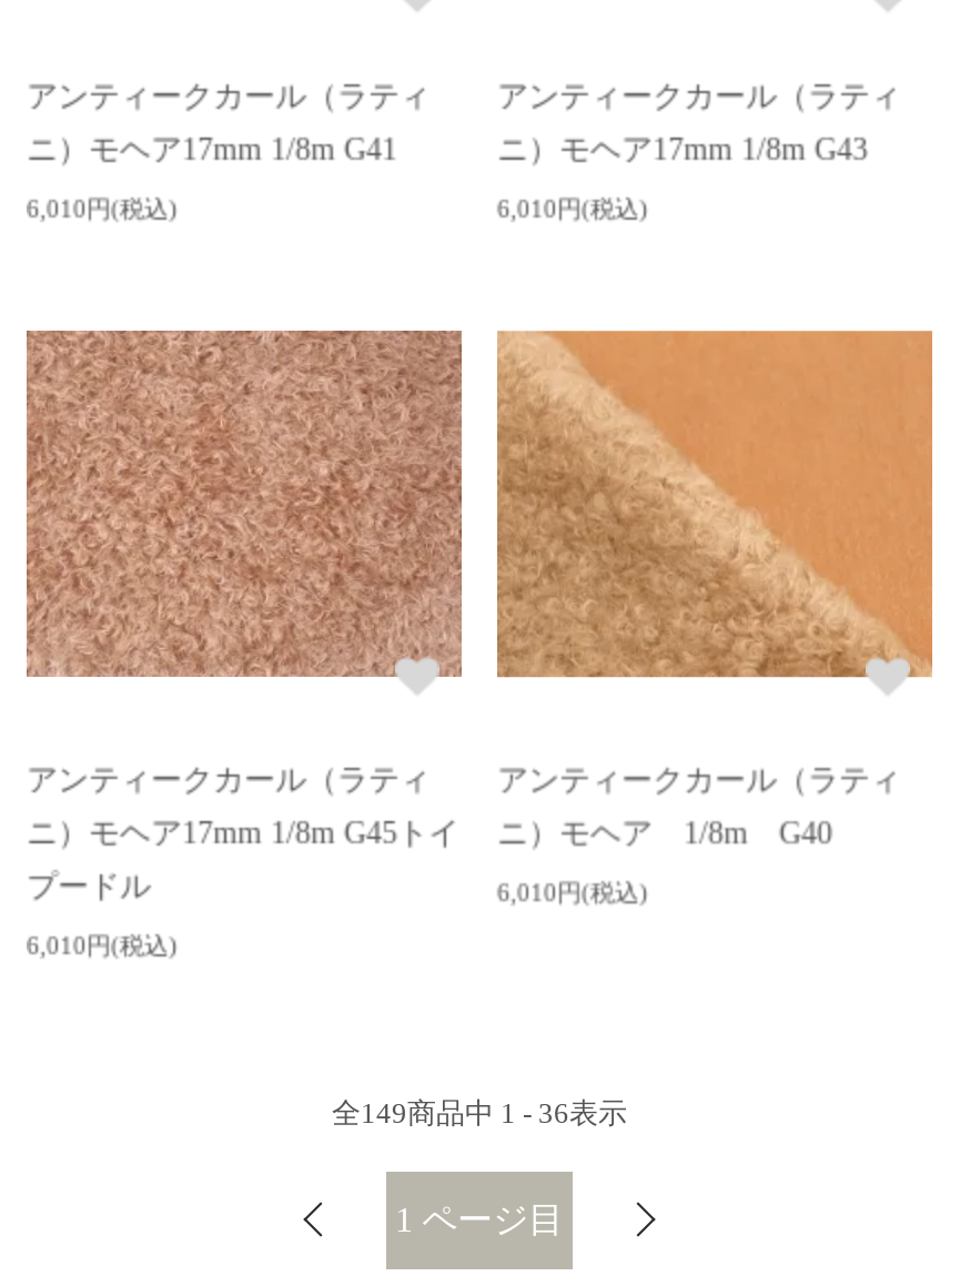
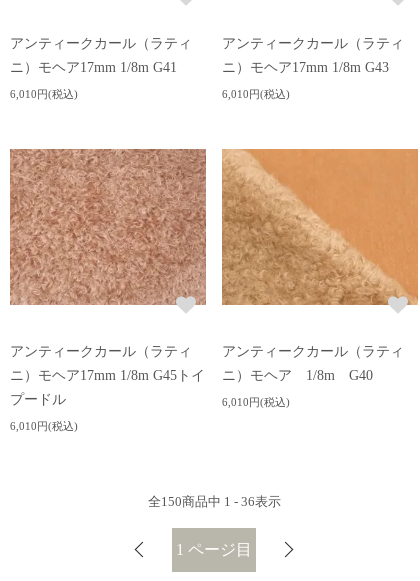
[332,1096,627,1130] 全149商品中1 - 36表示 -> [147,494,280,509] 全150商品中1 - 36表示

